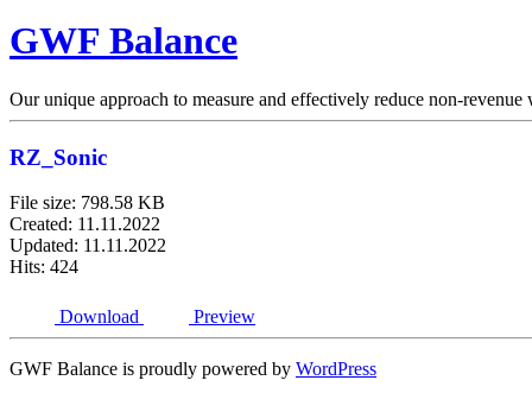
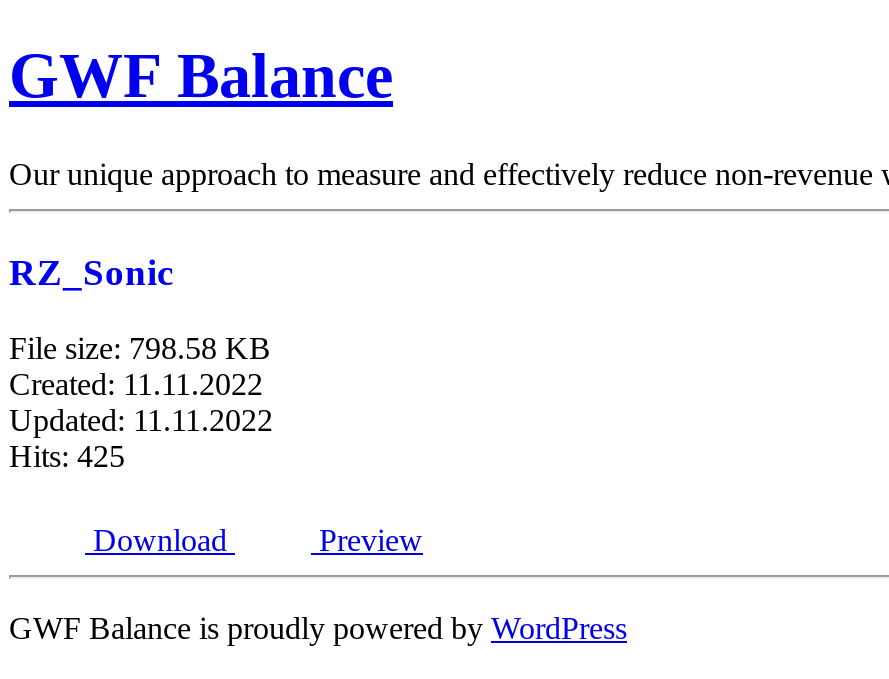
[9,257,78,277] Hits: 424 -> [9,440,125,474] Hits: 425

